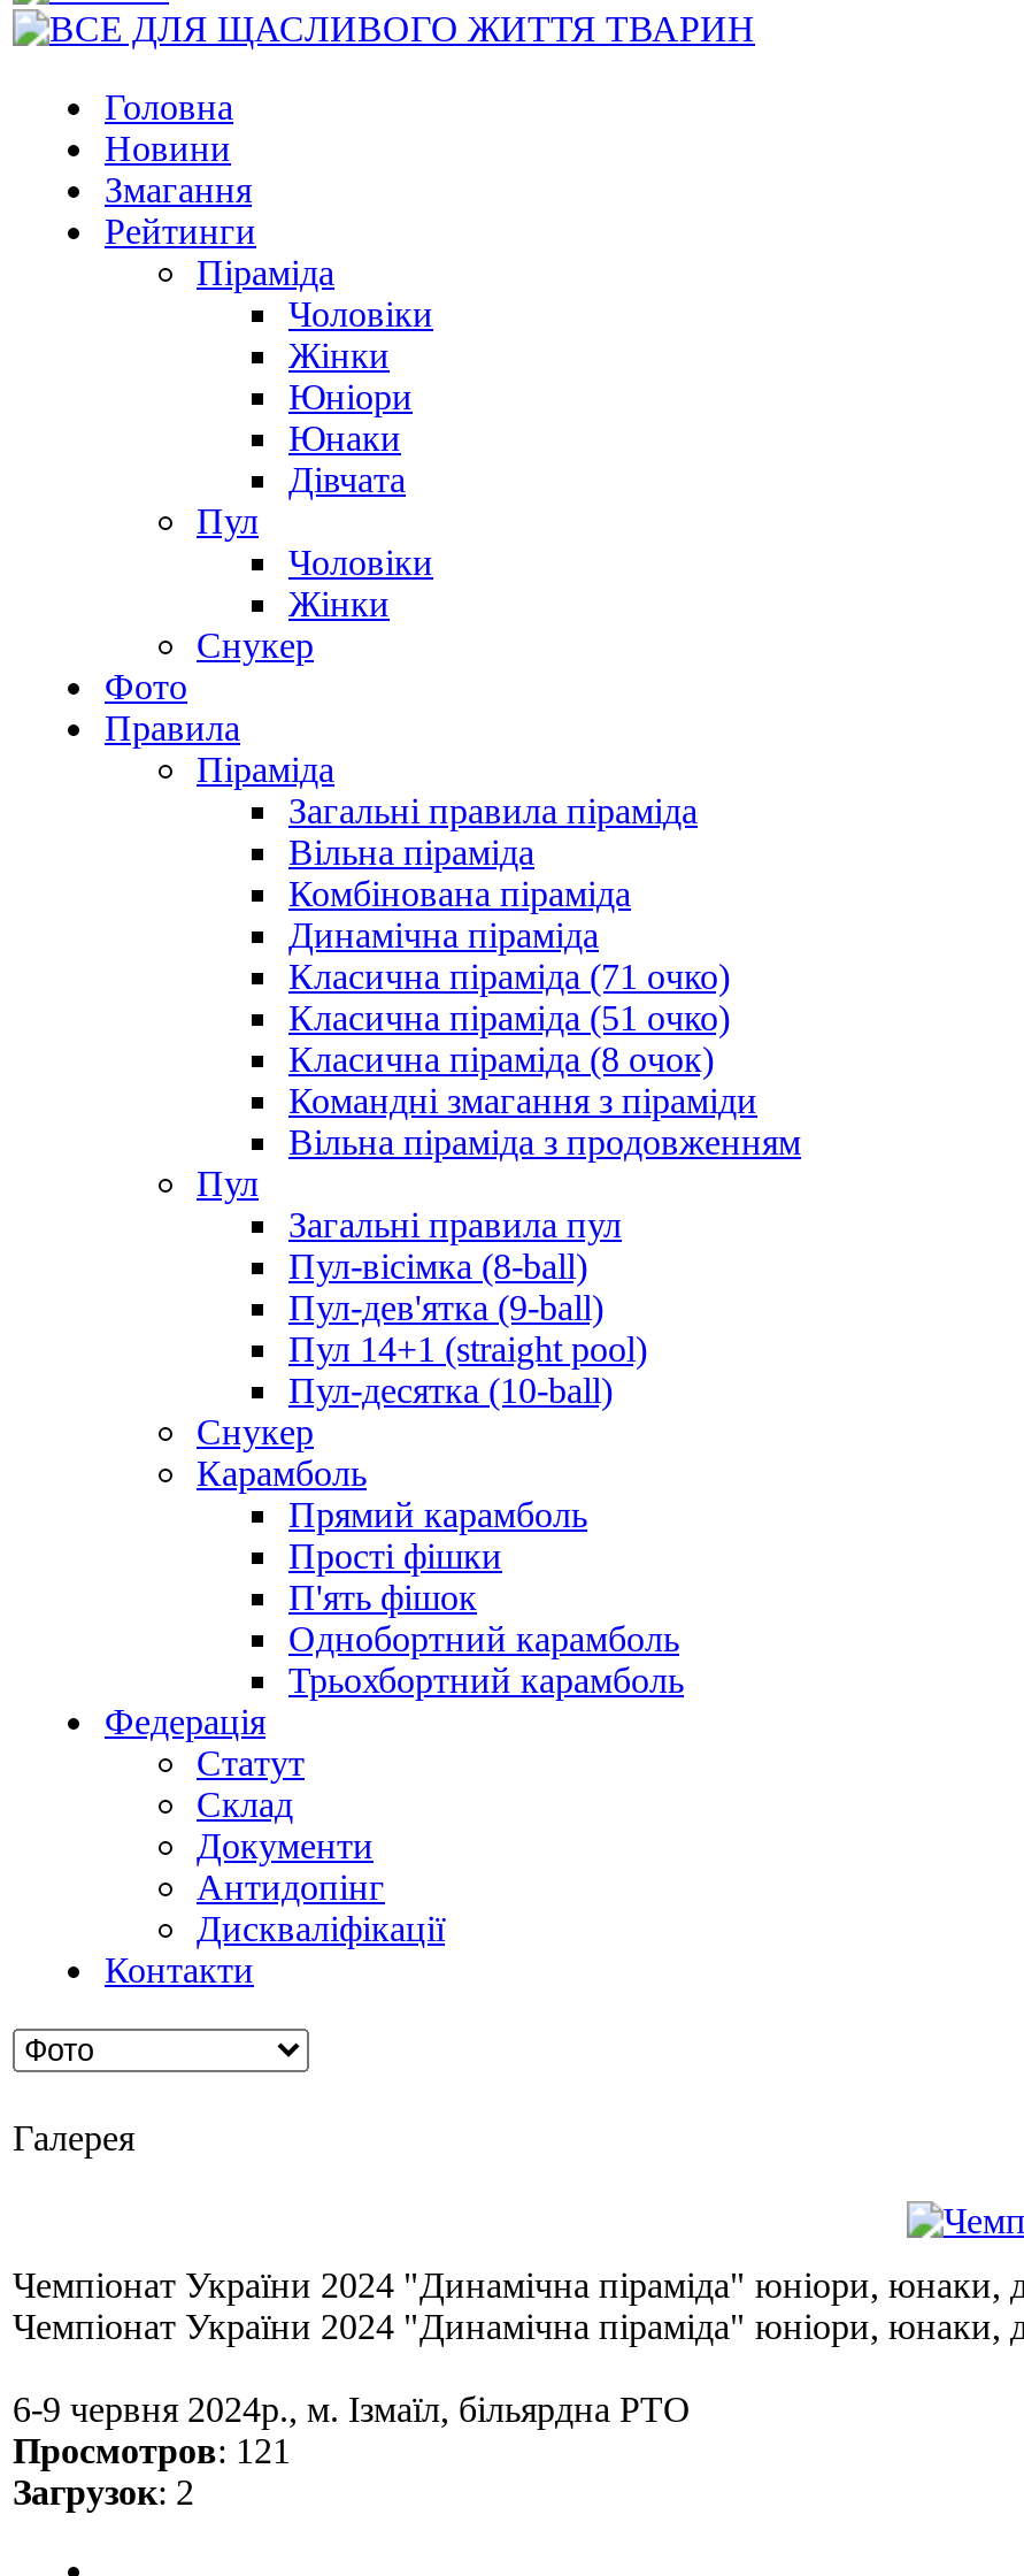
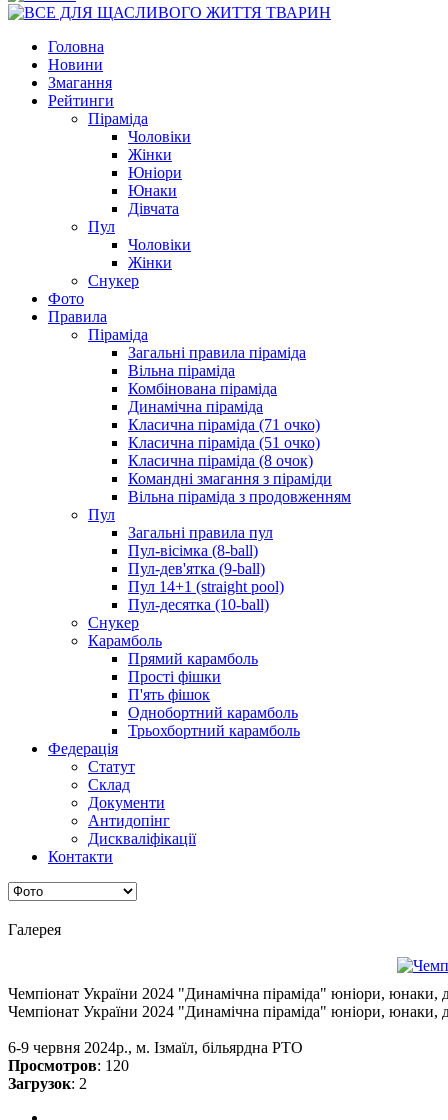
[13,2432,291,2471] Просмотров: 121 -> [8,1057,129,1074] Просмотров: 120

